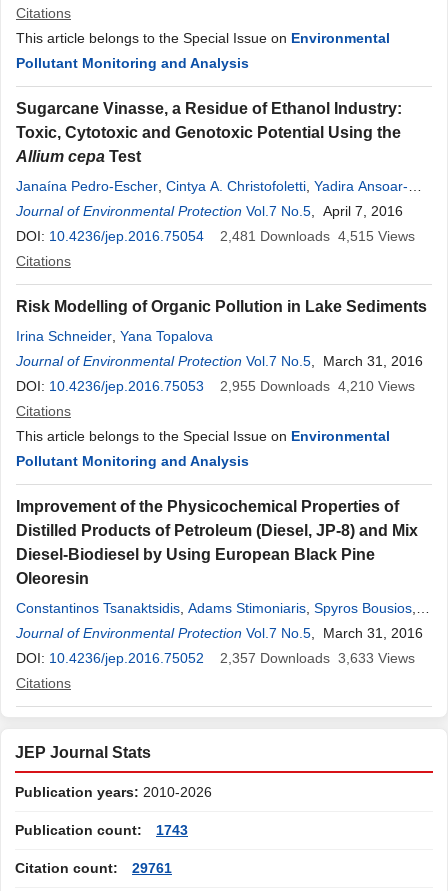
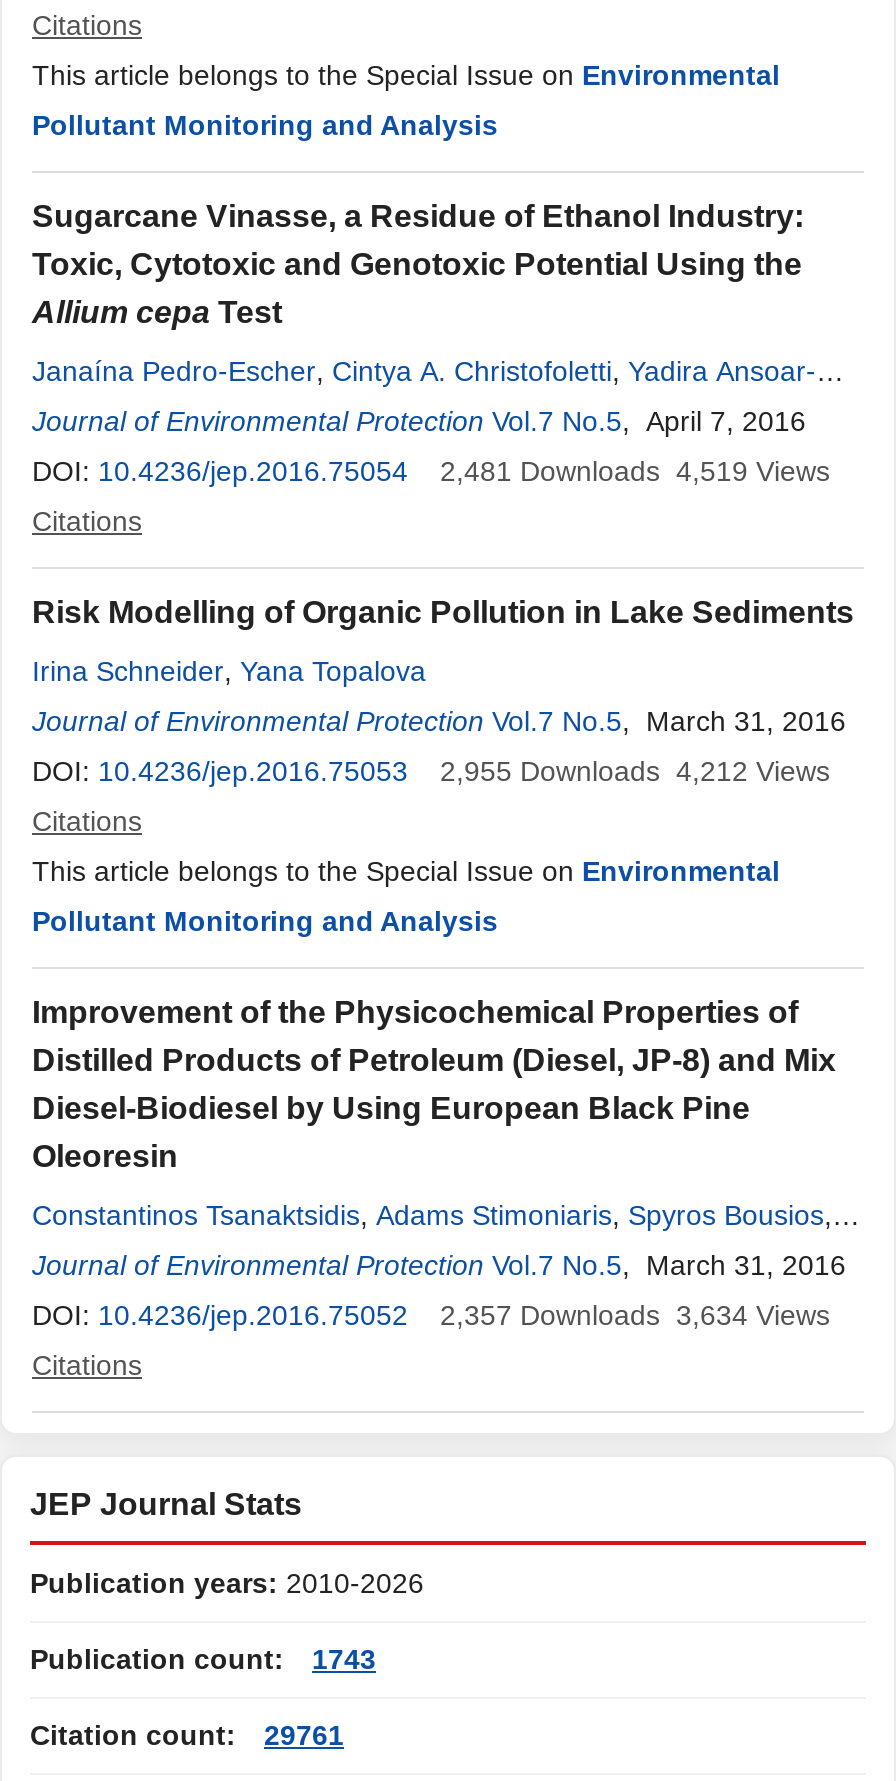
[220,228,415,244] 2,481 Downloads 4,515 Views -> [440,455,830,487] 2,481 Downloads 4,519 Views
[220,378,415,394] 2,955 Downloads 4,210 Views -> [440,755,830,787] 2,955 Downloads 4,212 Views
[220,650,415,666] 2,357 Downloads 3,633 Views -> [440,1299,830,1331] 2,357 Downloads 3,634 Views

